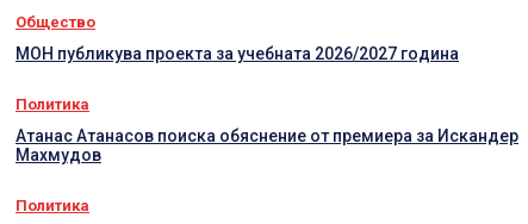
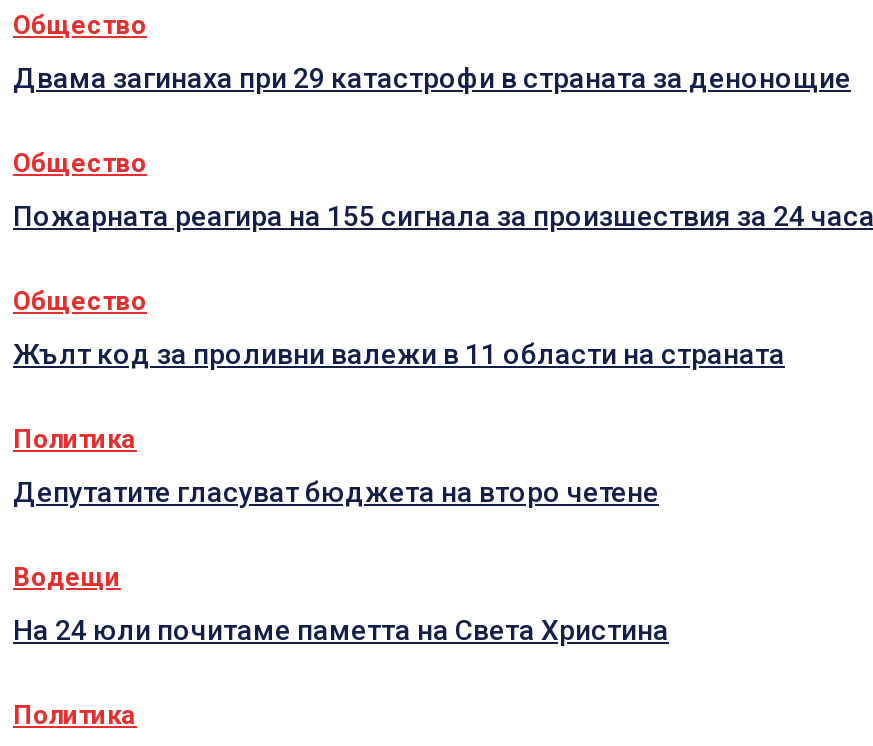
[15,44,459,63] МОН публикува проекта за учебната 2026/2027 година -> [13,62,873,370] Двама загинаха при 29 катастрофи в страната за денонощие | Общество | Пожарната реагира на 155 сигнала за произшествия за 24 часа | Общество | Жълт код за проливни валежи в 11 области на страната
[15,126,518,164] Атанас Атанасов поиска обяснение от премиера за Искандер | Махмудов -> [13,476,669,646] Депутатите гласуват бюджета на второ четене | Водещи | На 24 юли почитаме паметта на Света Христина

